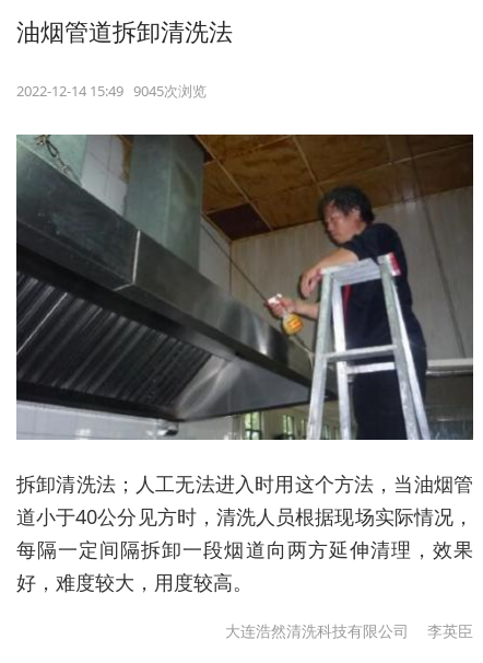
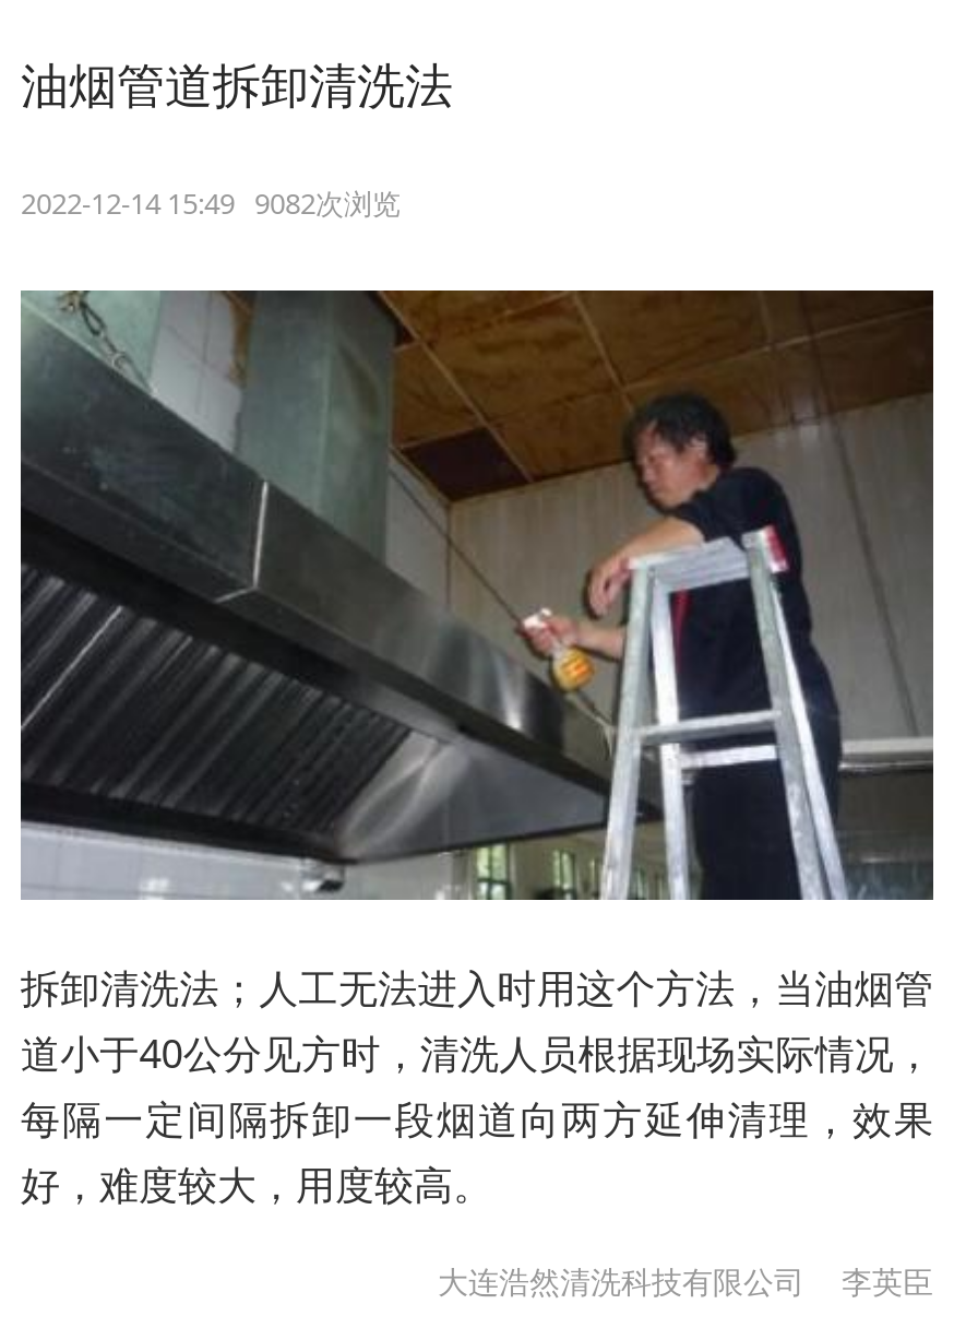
[16,81,207,101] 2022-12-14 15:49 9045次浏览 -> [21,183,401,223] 2022-12-14 15:49 9082次浏览

